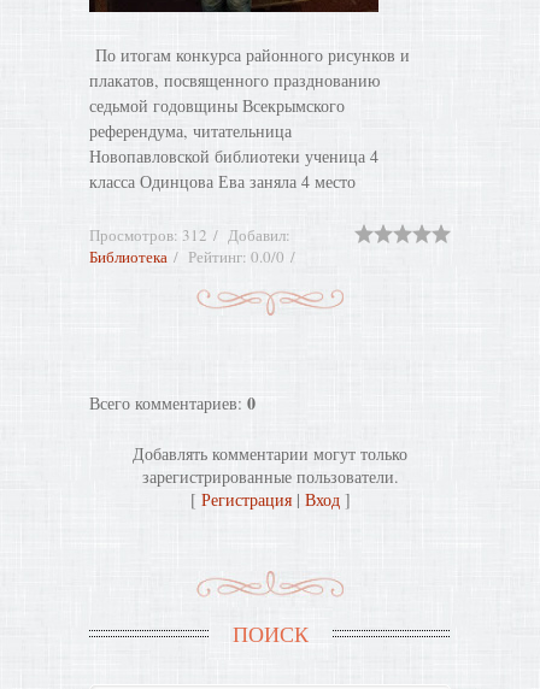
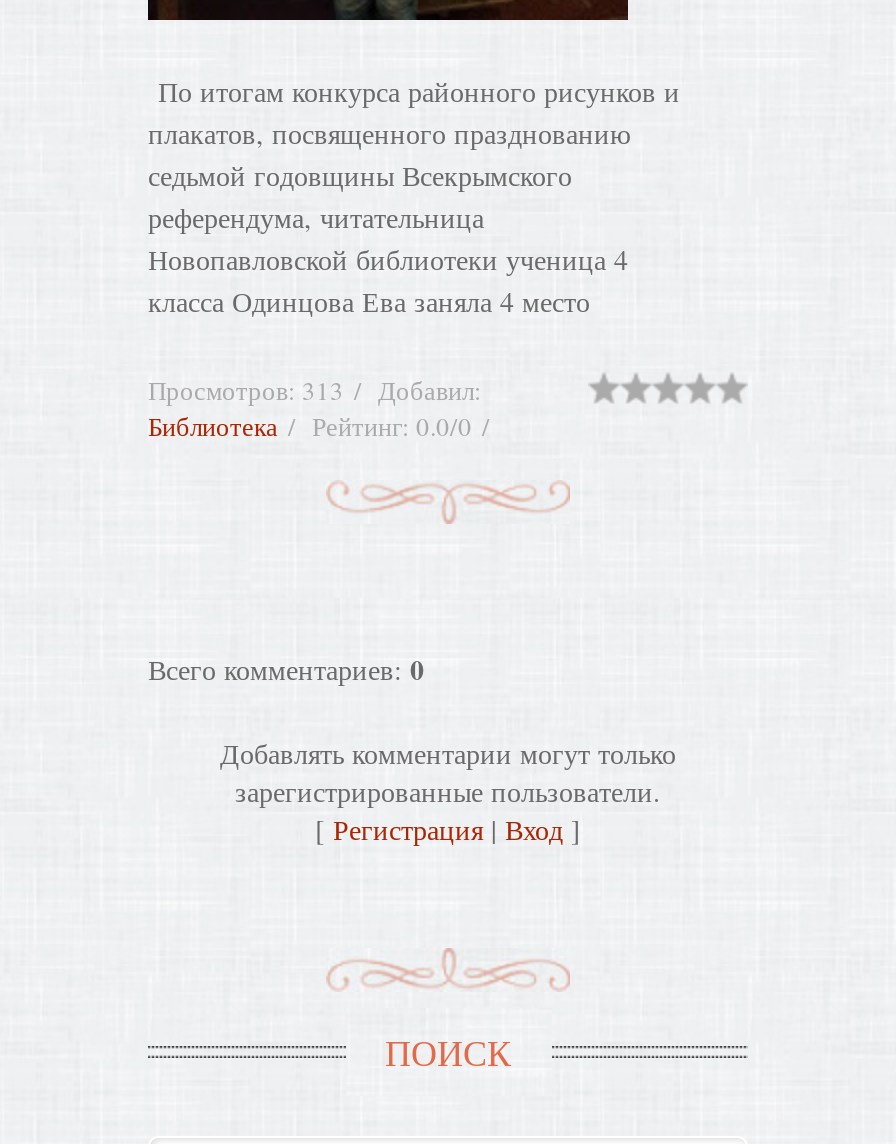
[89,224,290,246] Просмотров: 312 Добавил: -> [148,372,482,408] Просмотров: 313 Добавил:

